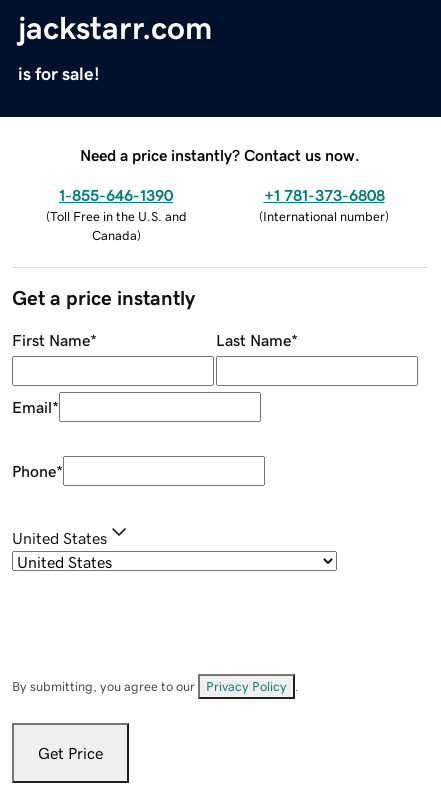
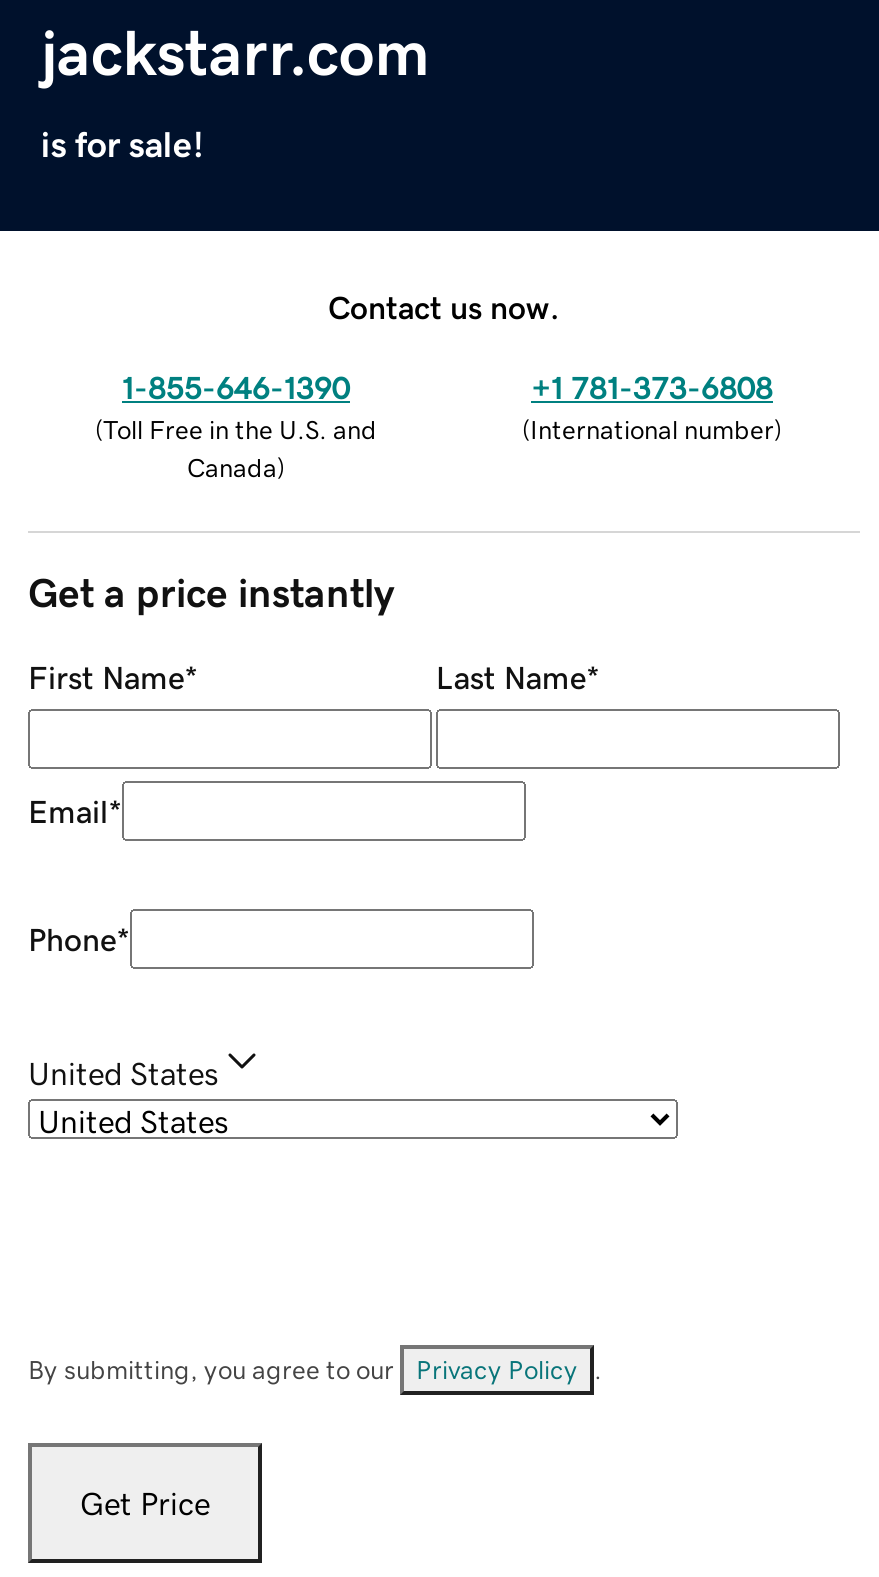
[80,147,360,163] Need a price instantly? Contact us now. -> [328,290,560,322] Contact us now.

